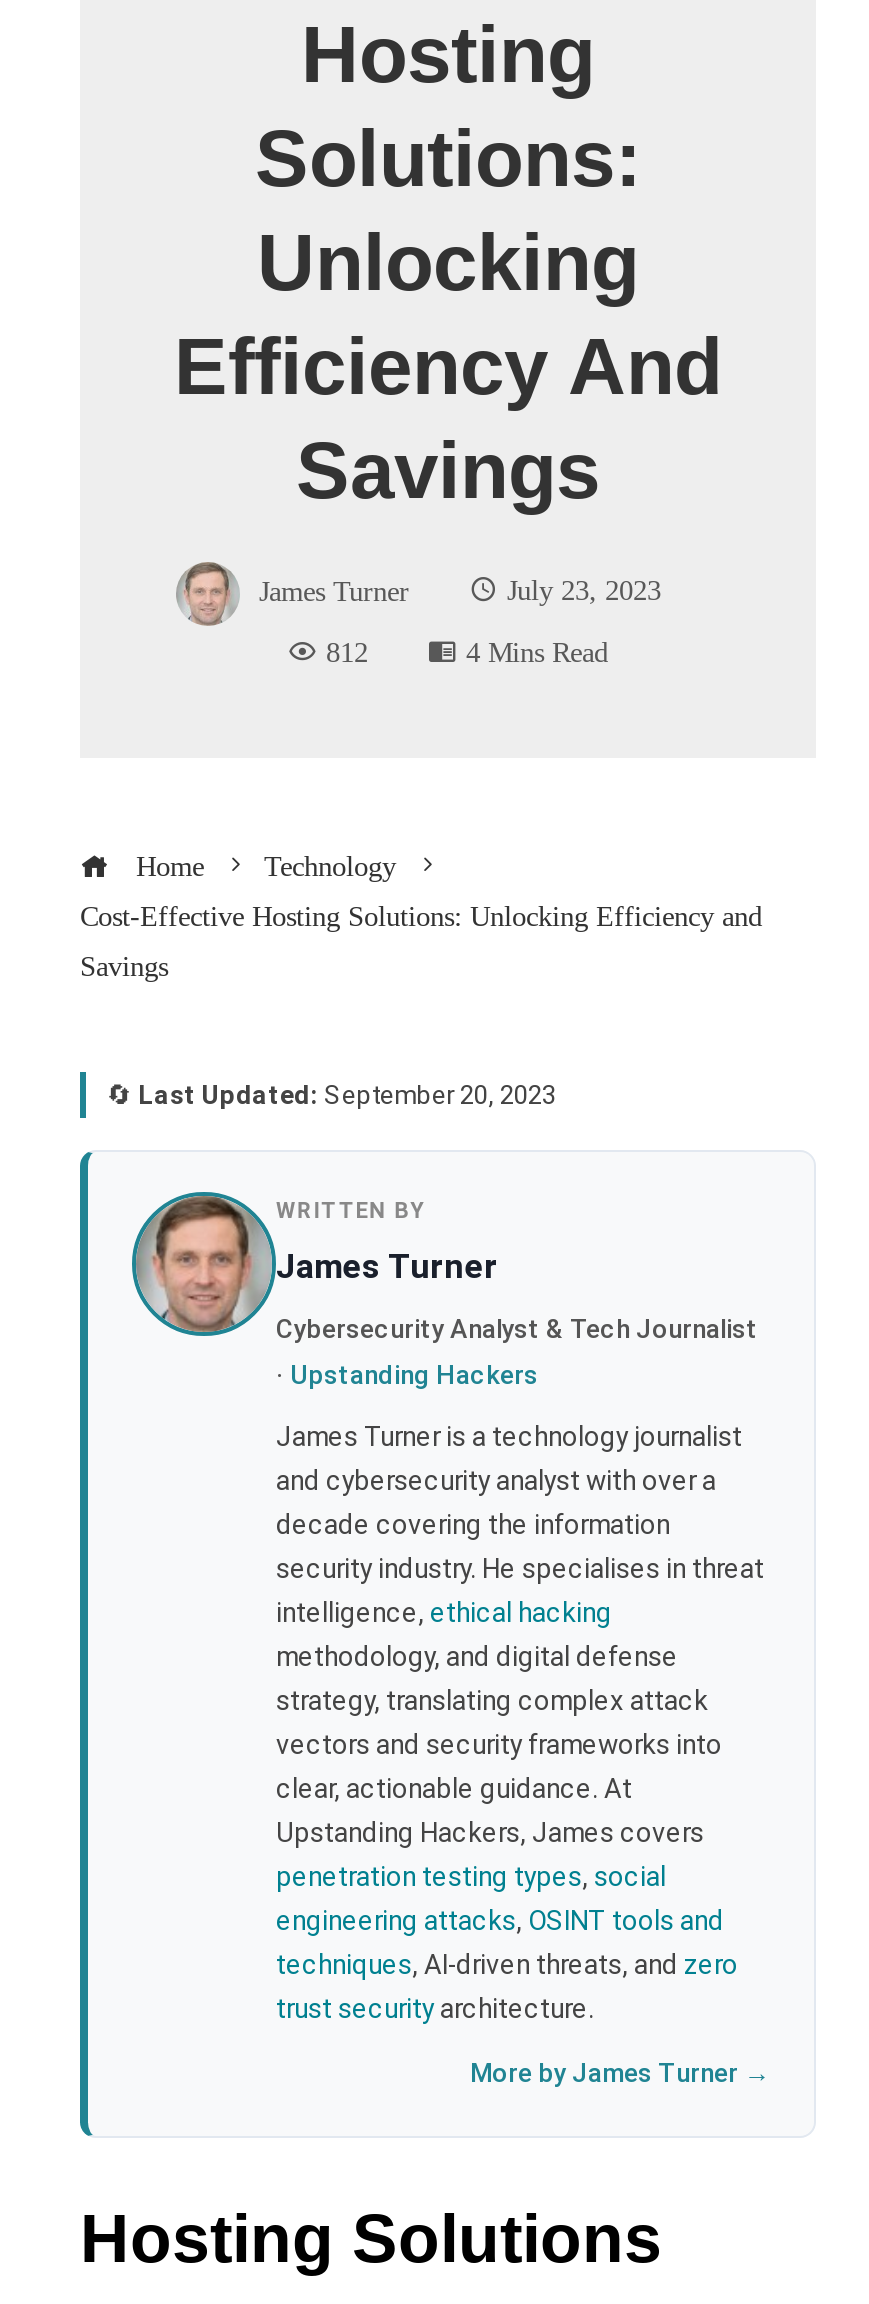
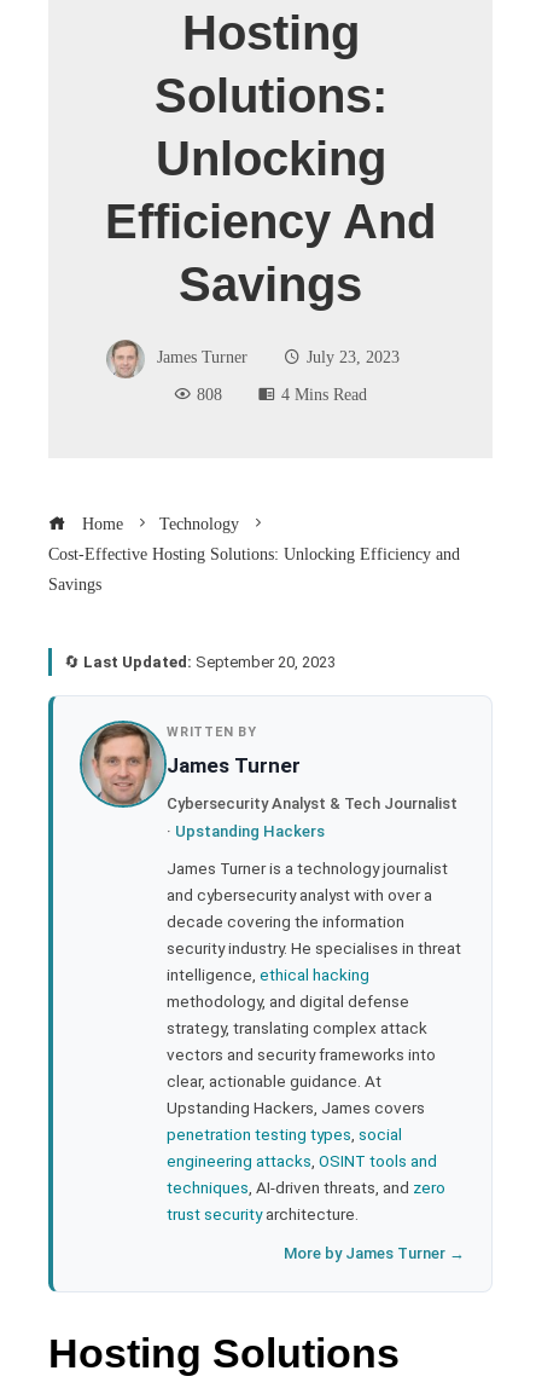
[326,636,368,668] 812 -> [197,384,222,404] 808

